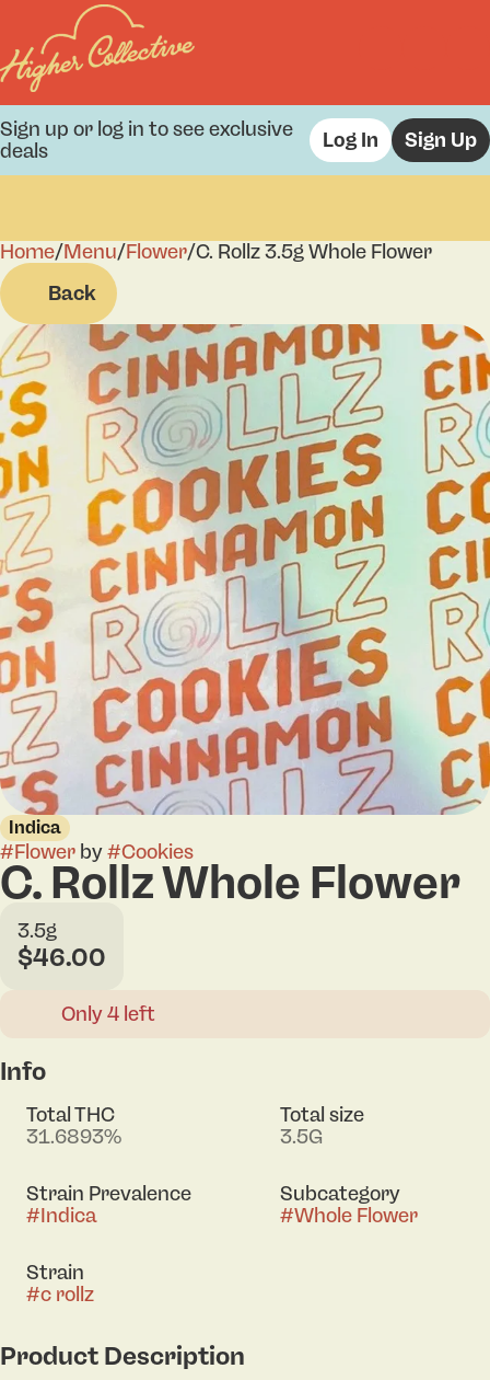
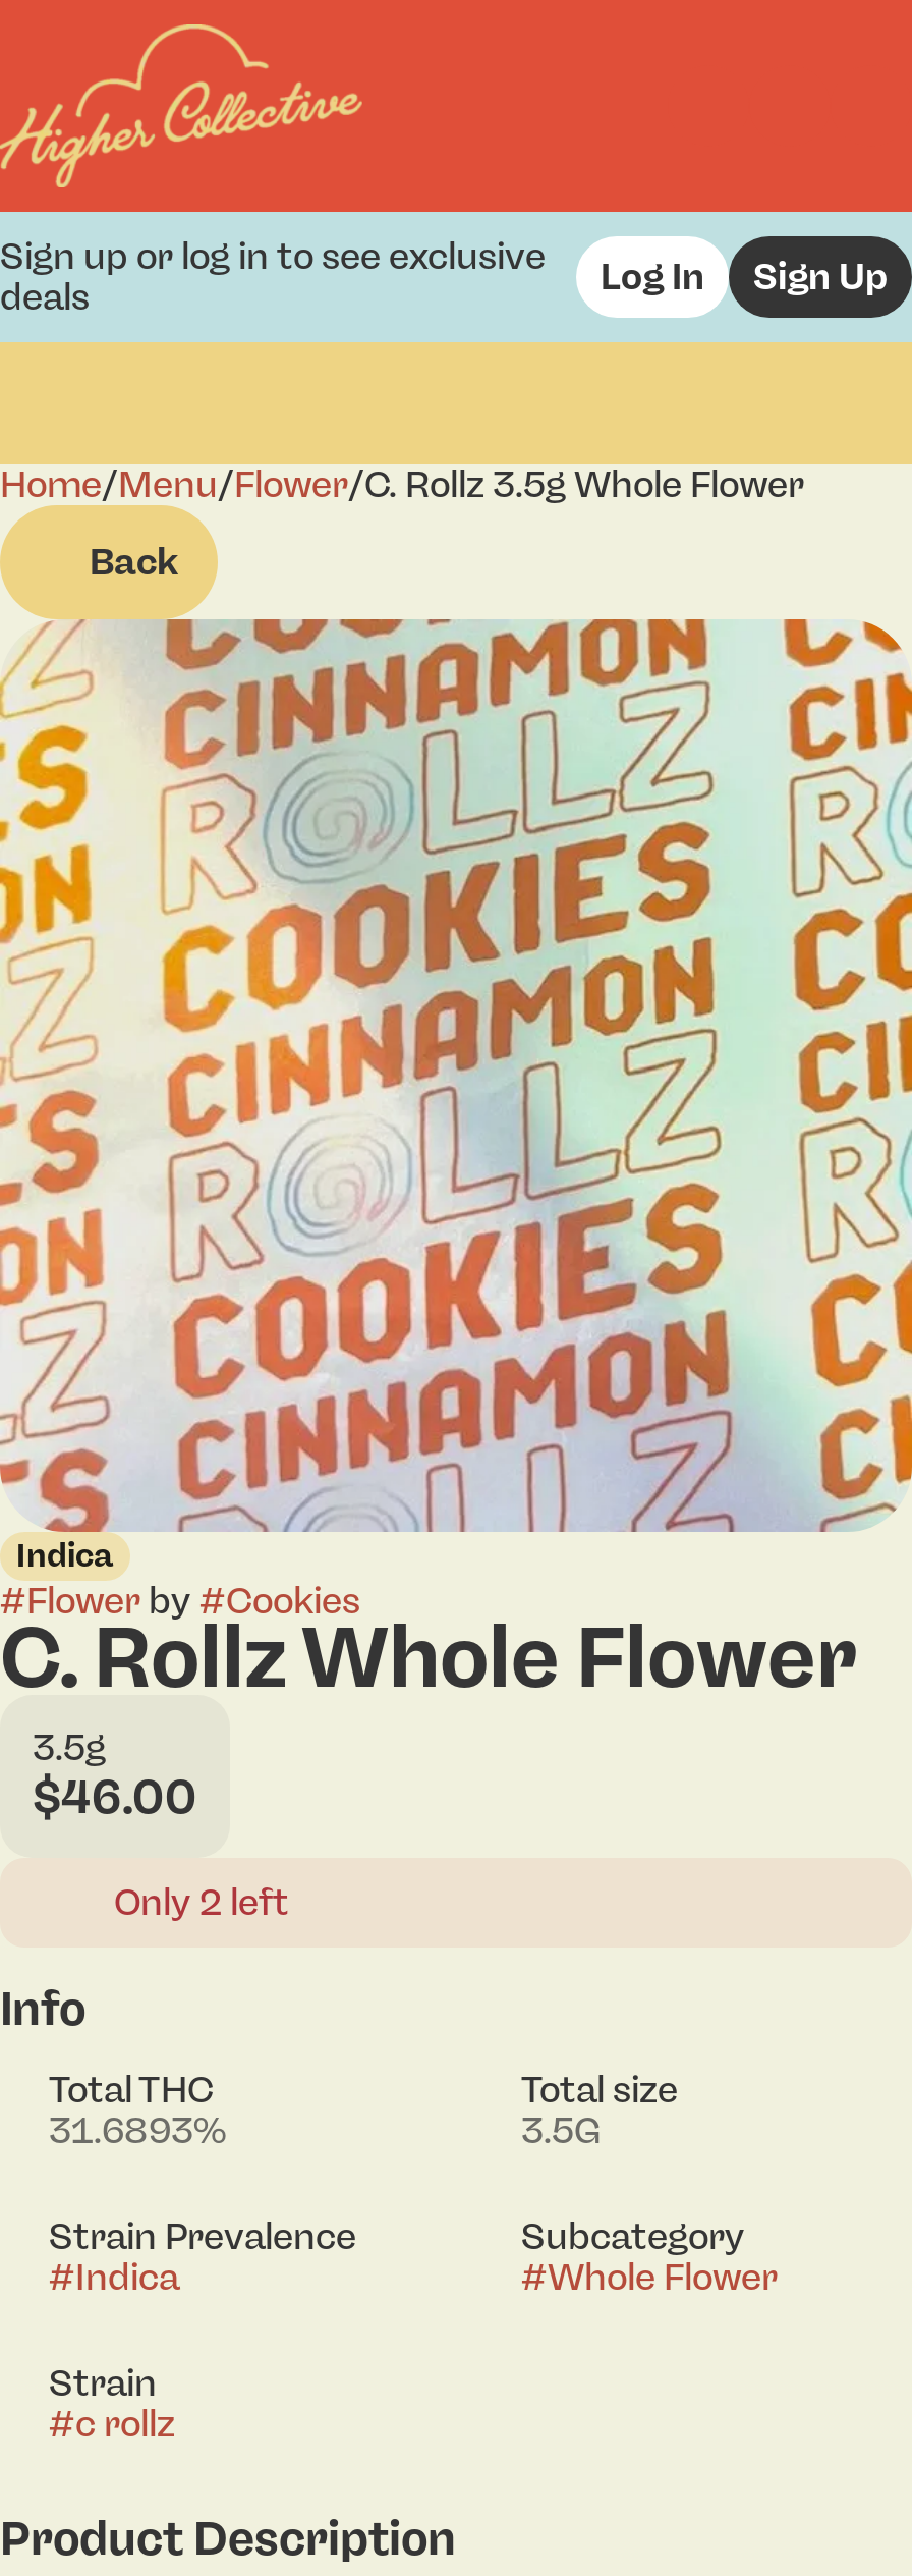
[61,1002,155,1026] Only 4 left -> [114,1880,289,1925] Only 2 left

